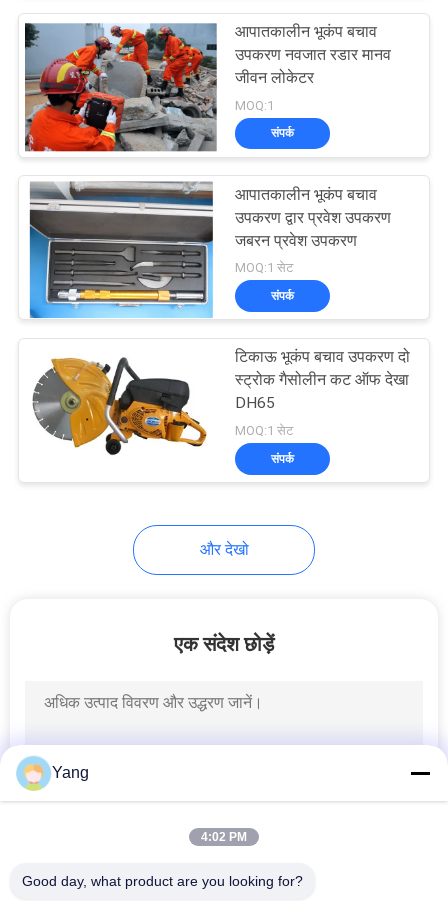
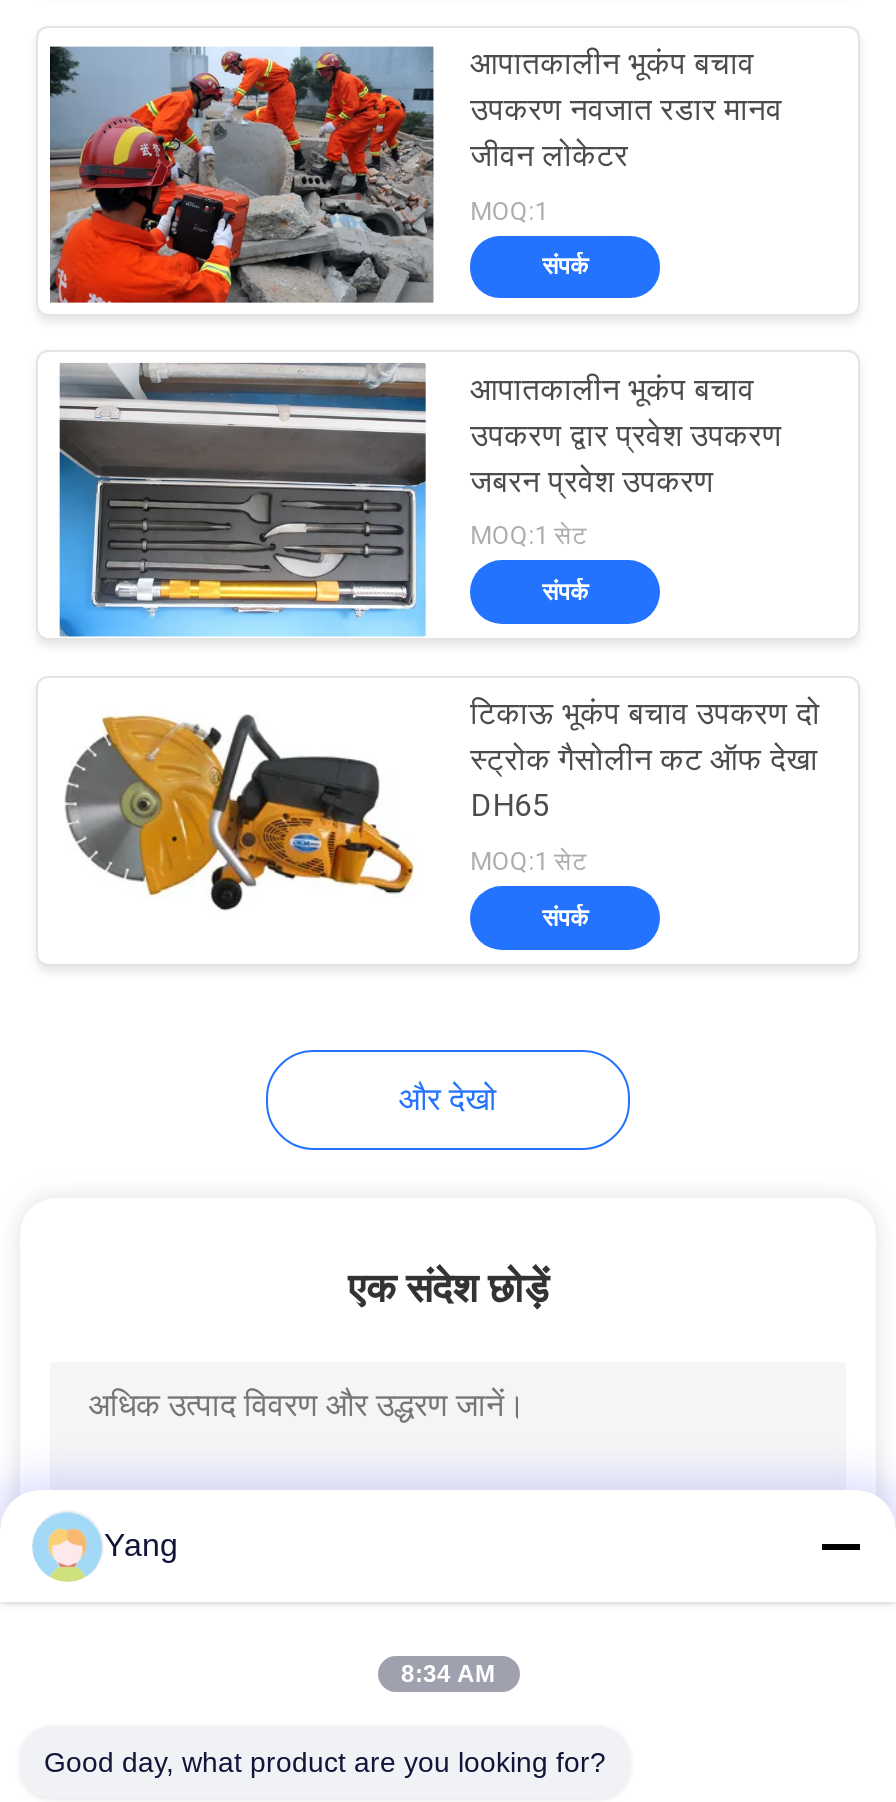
[201,830,247,844] 4:02 PM -> [401,1660,495,1688] 8:34 AM

